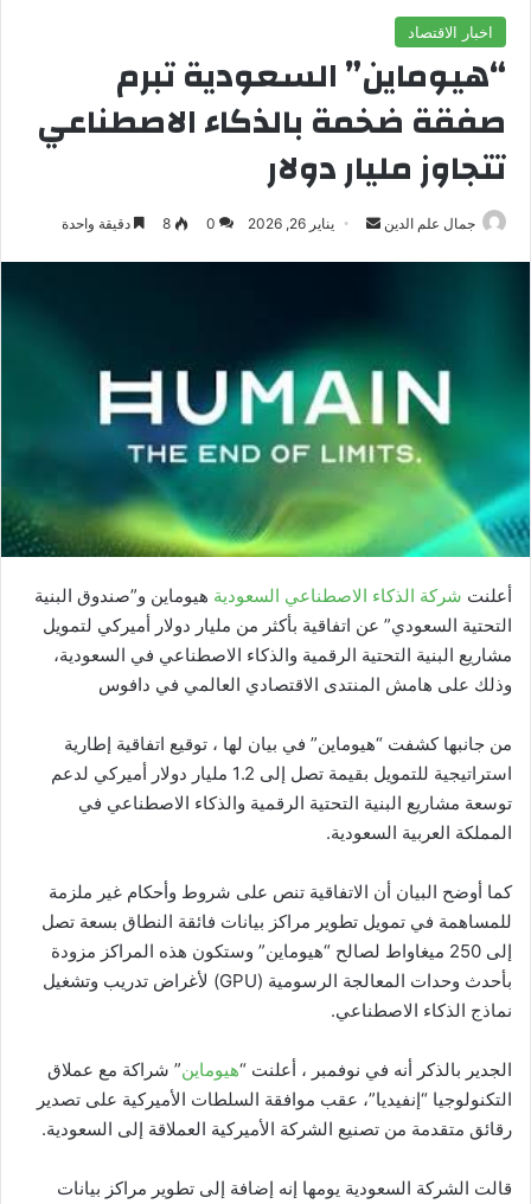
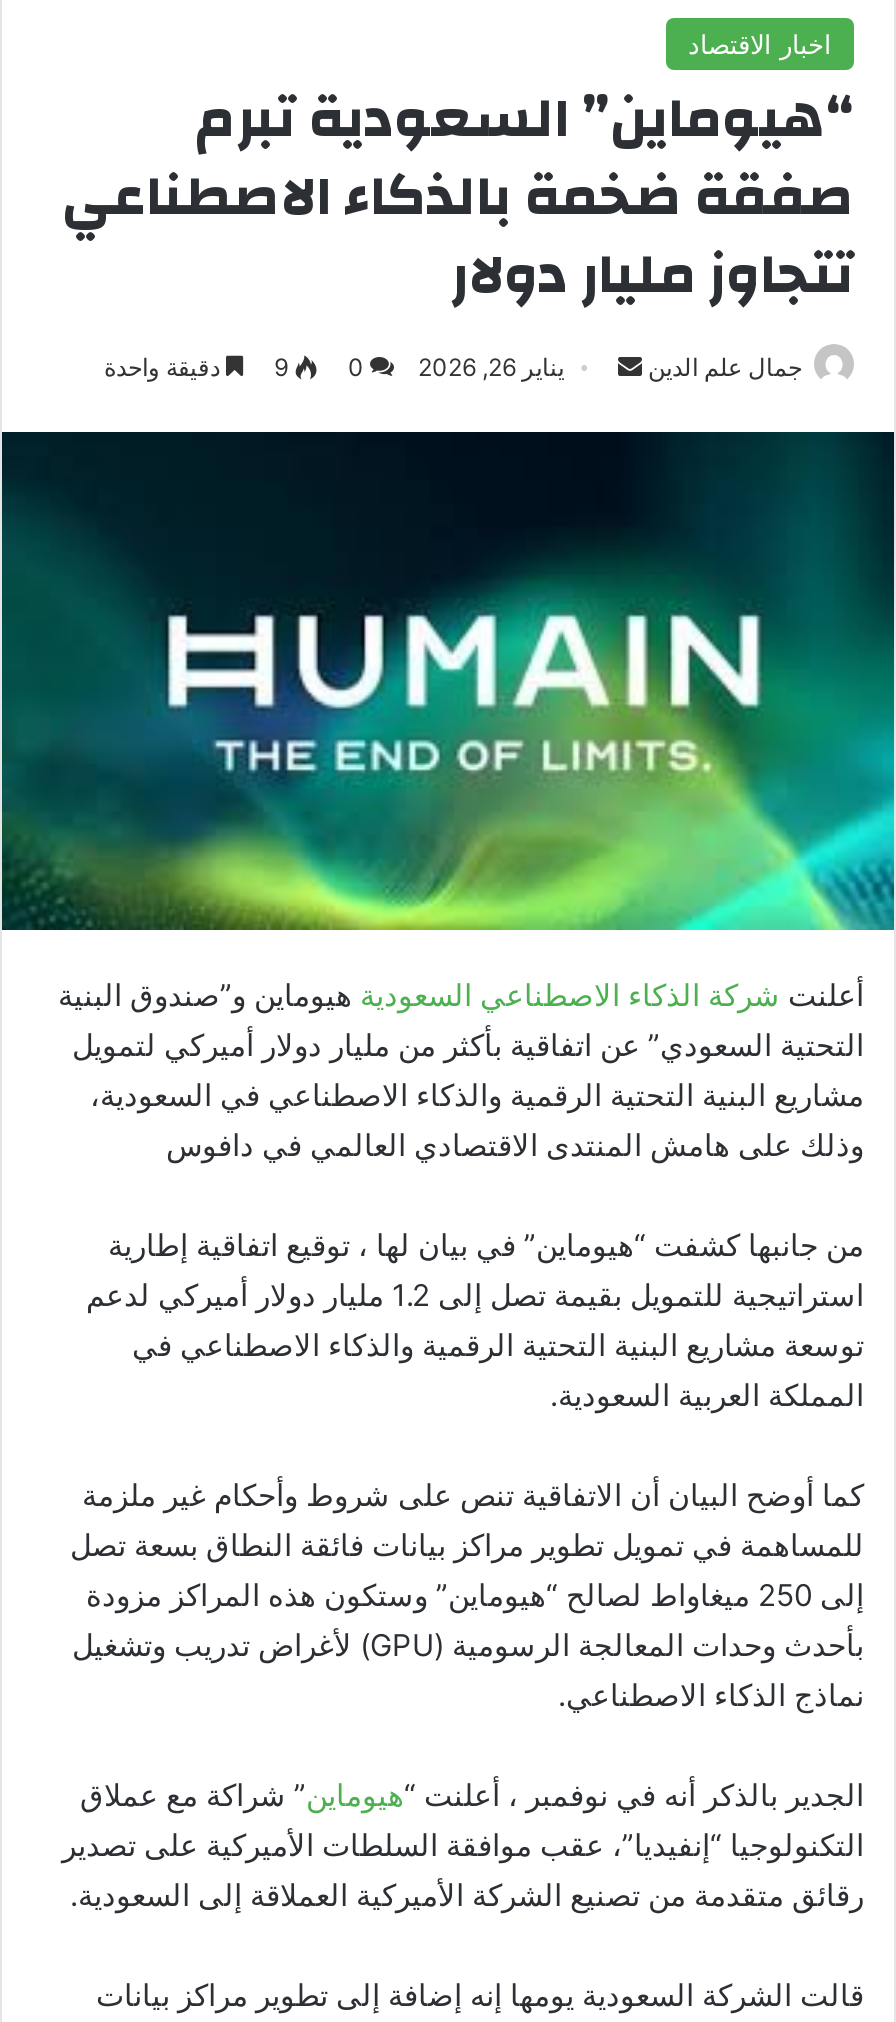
[62,214,216,232] 0 8 دقيقة واحدة -> [104,351,364,381] 0 9 دقيقة واحدة

